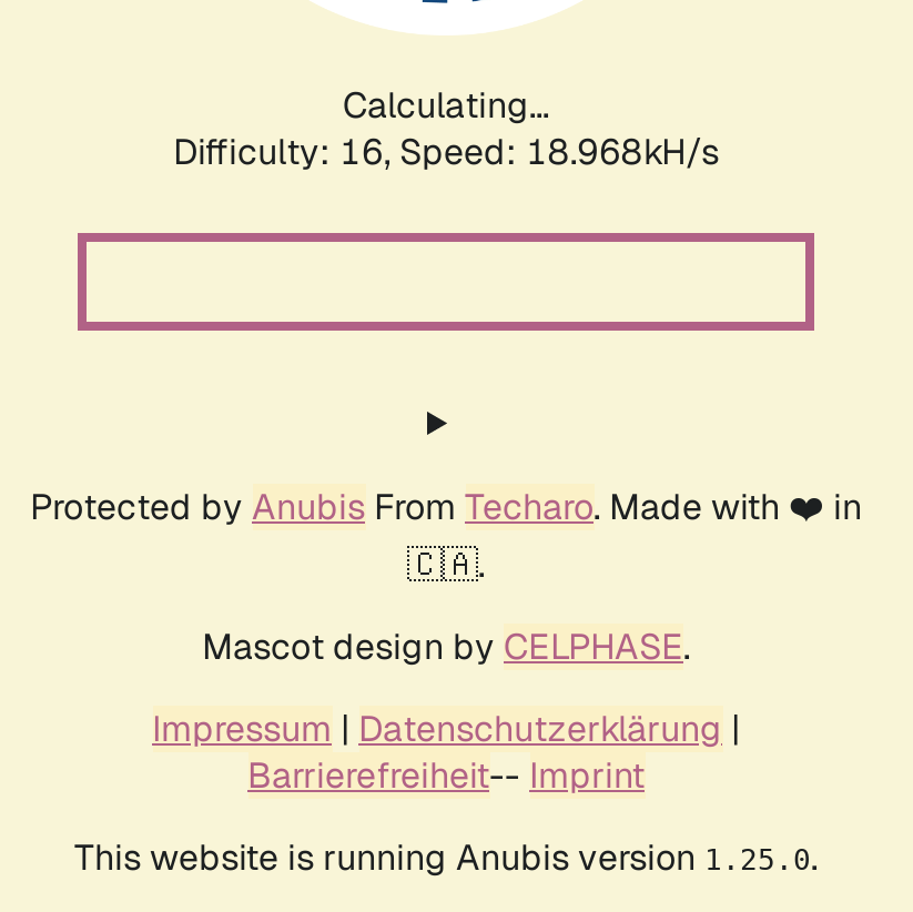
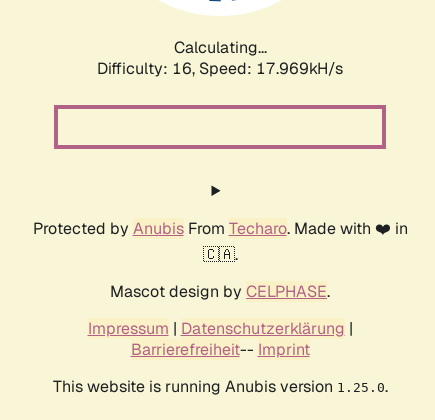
[173,129,719,175] Difficulty: 16, Speed: 18.968kH/s -> [97,58,343,79] Difficulty: 16, Speed: 17.969kH/s

